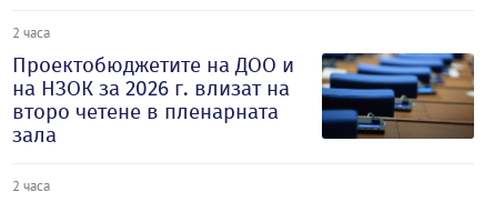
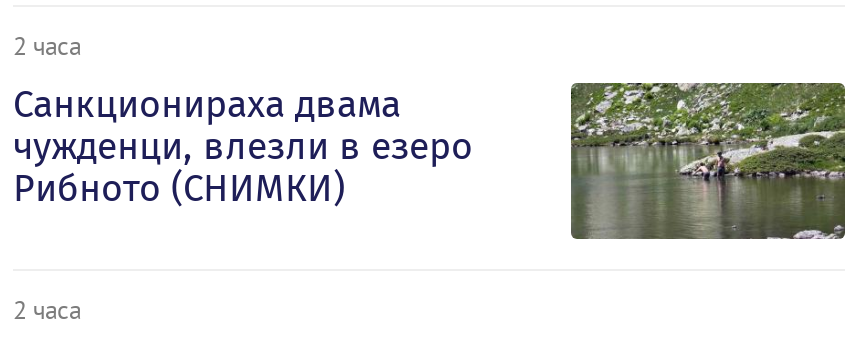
[12,52,294,147] Проектобюджетите на ДОО и | на НЗОК за 2026 г. влизат на | второ четене в пленарната | зала -> [13,81,473,211] Санкционираха двама | чужденци, влезли в езеро | Рибното (СНИМКИ)
[321,52,474,140] [image] -> [569,80,845,240] [image]

